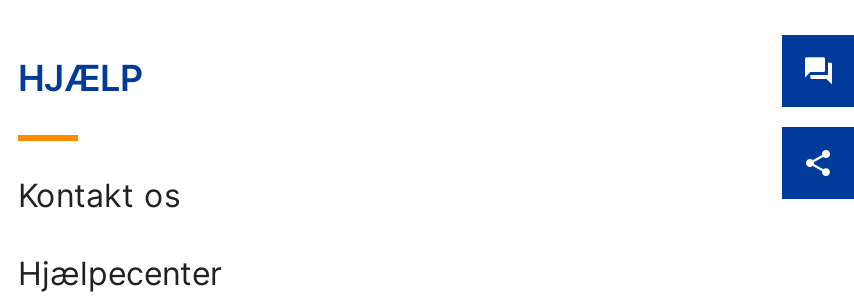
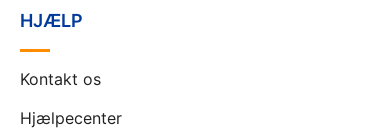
[780,33,848,109] [image] -> none
[780,125,848,201] [image] -> none

